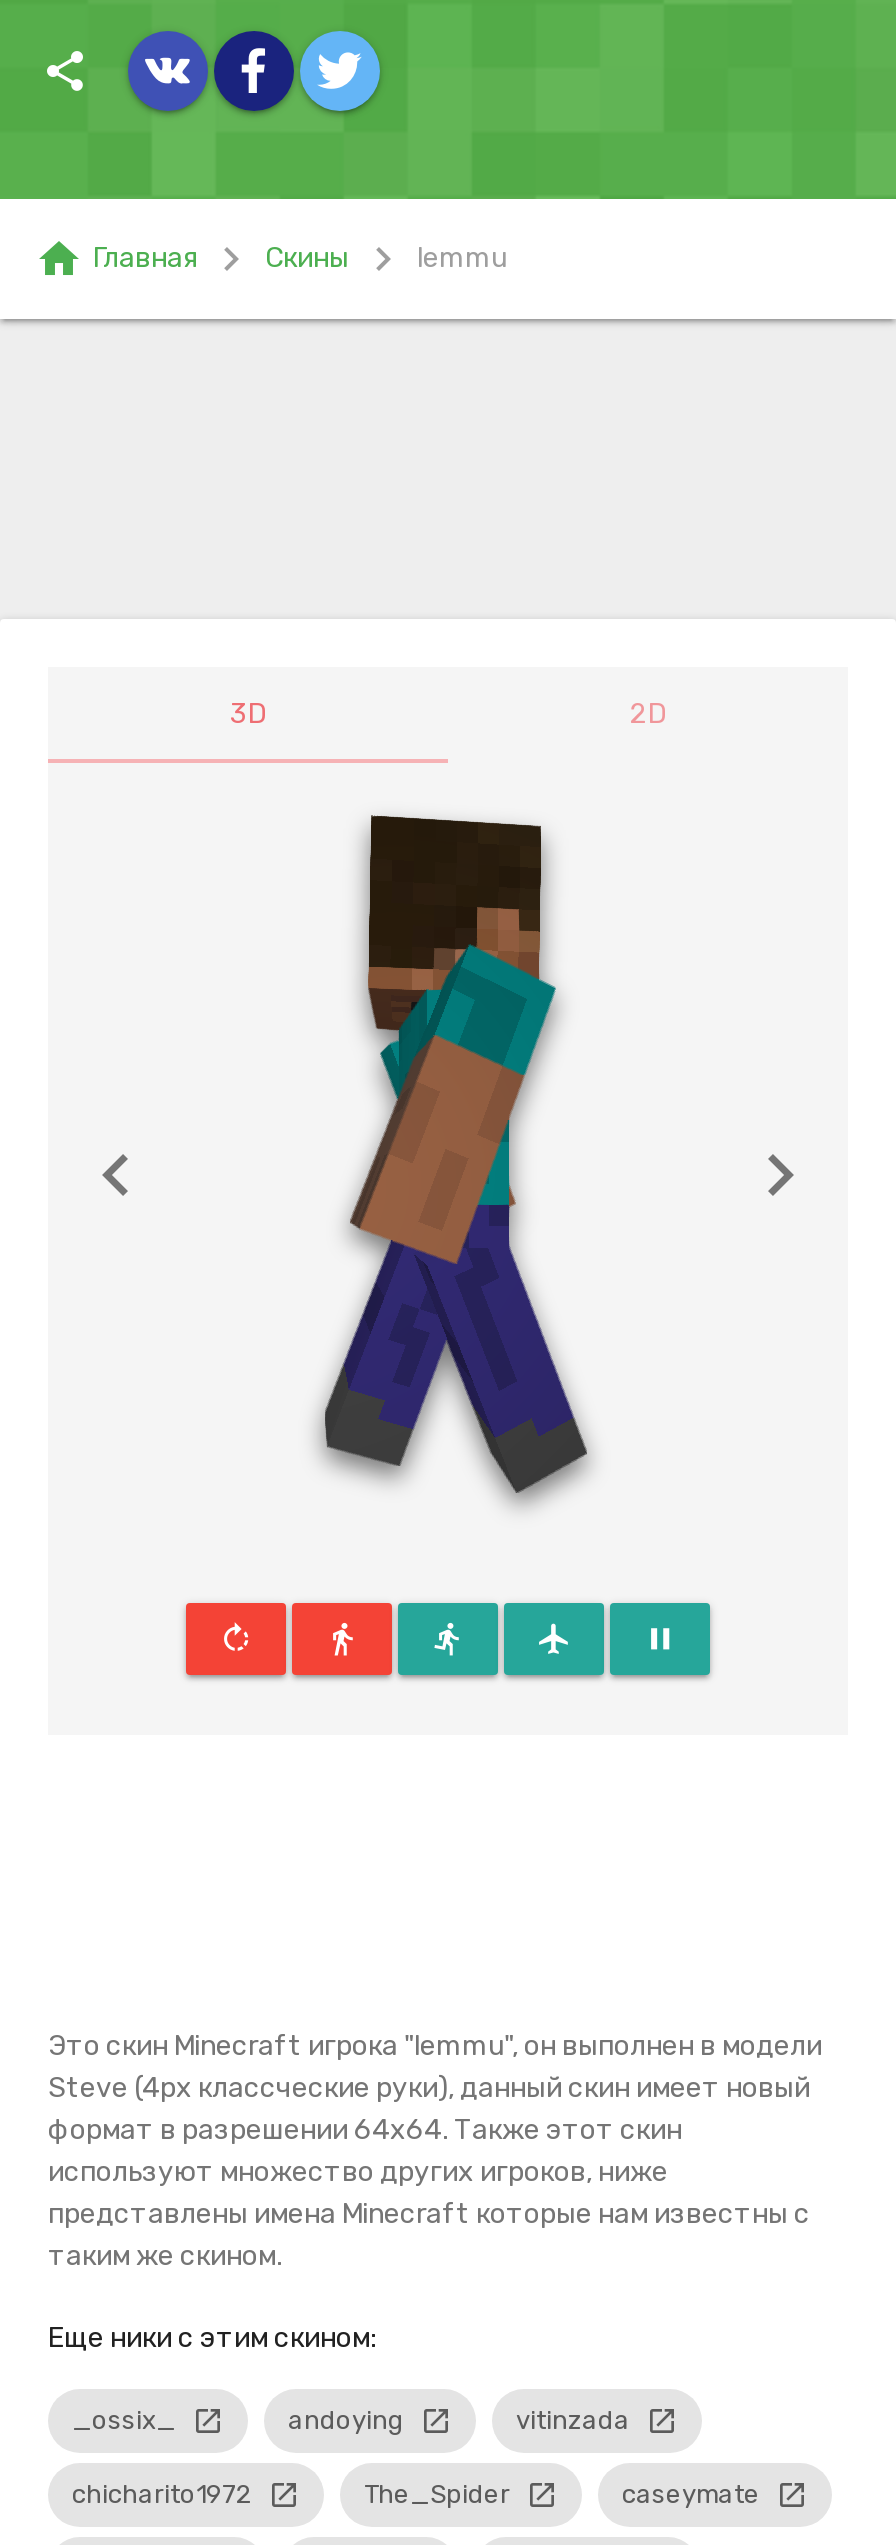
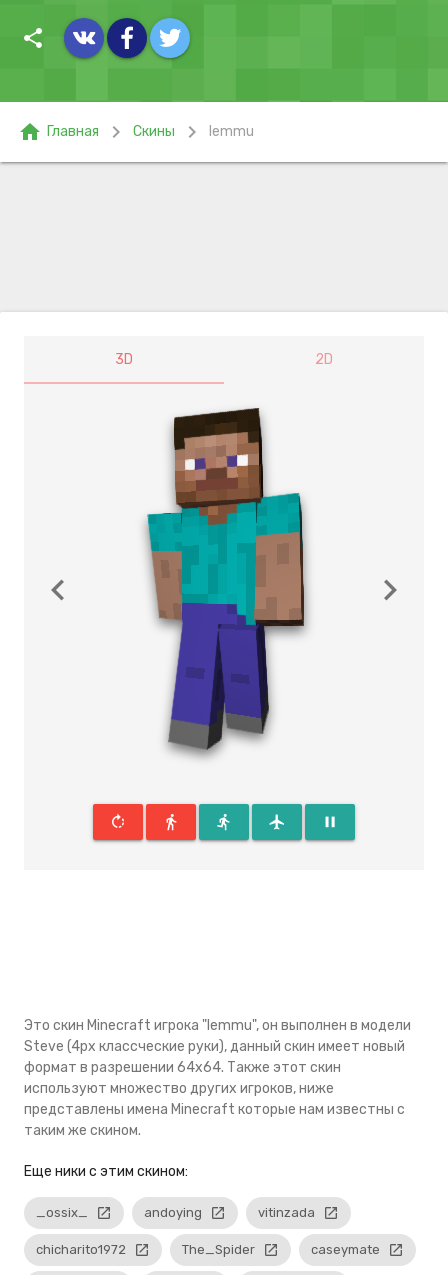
[290,811,614,1511] [image] -> [145,407,308,758] [image]

